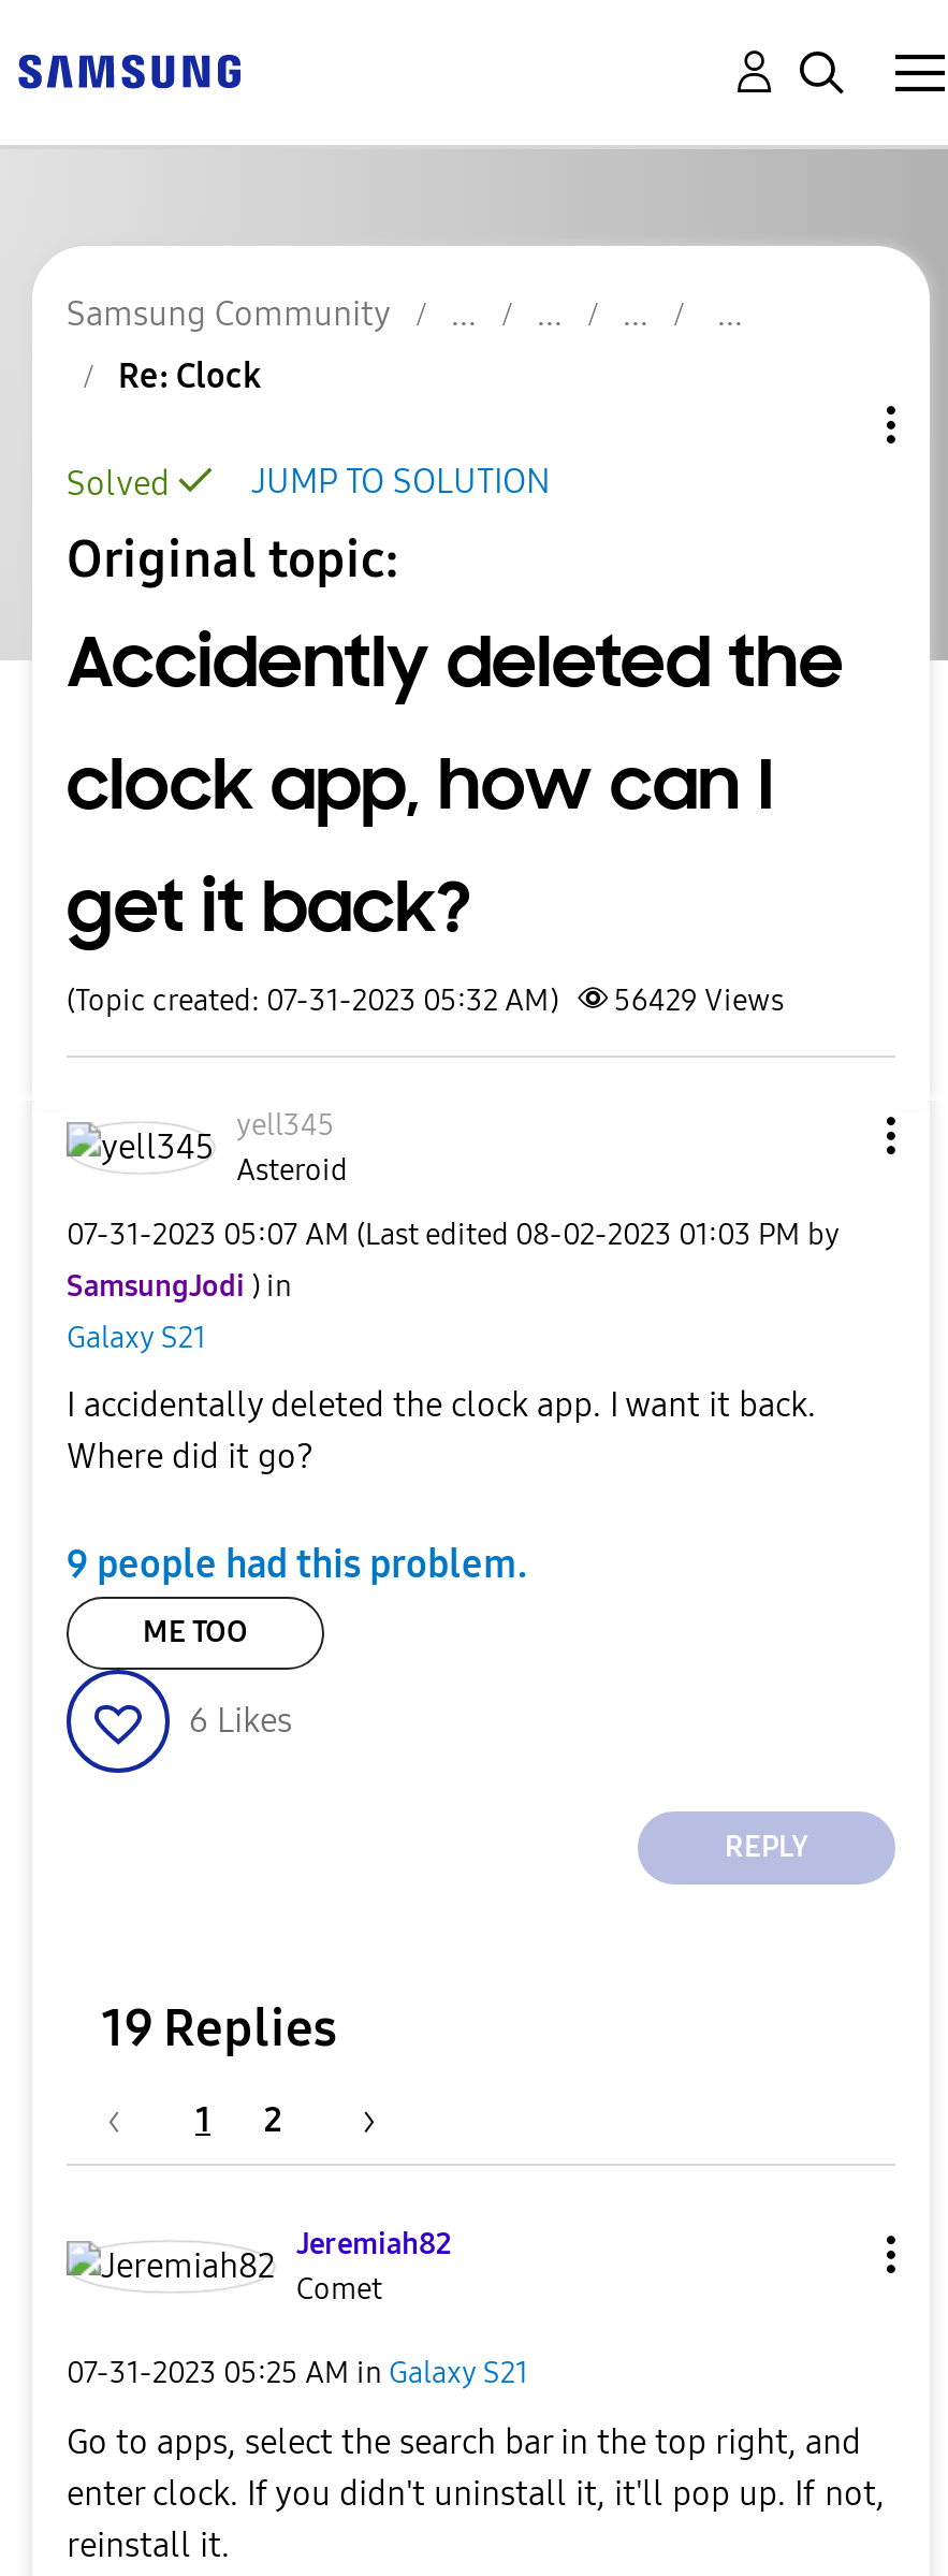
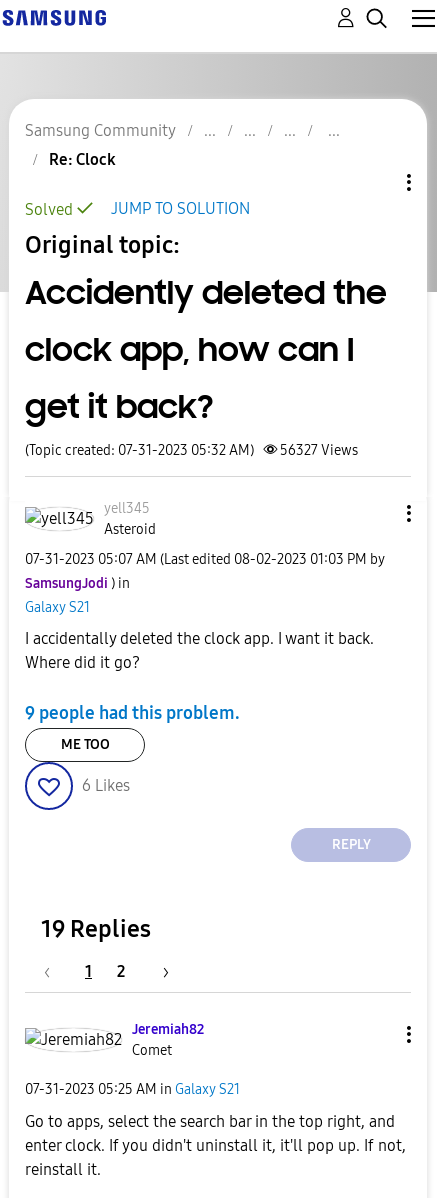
[67,983,784,1019] (Topic created: 07-31-2023 05:32 AM) 56429 Views -> [25,442,358,459] (Topic created: 07-31-2023 05:32 AM) 56327 Views

